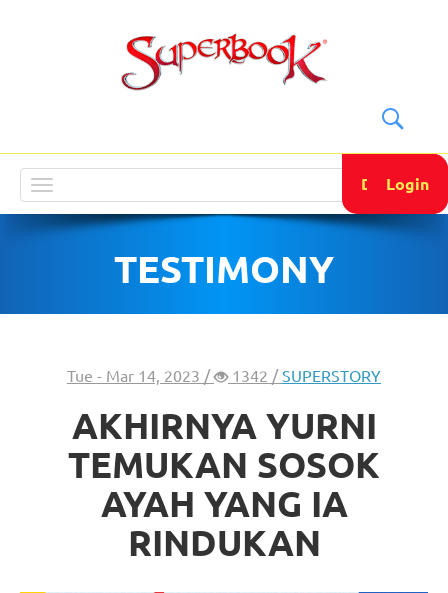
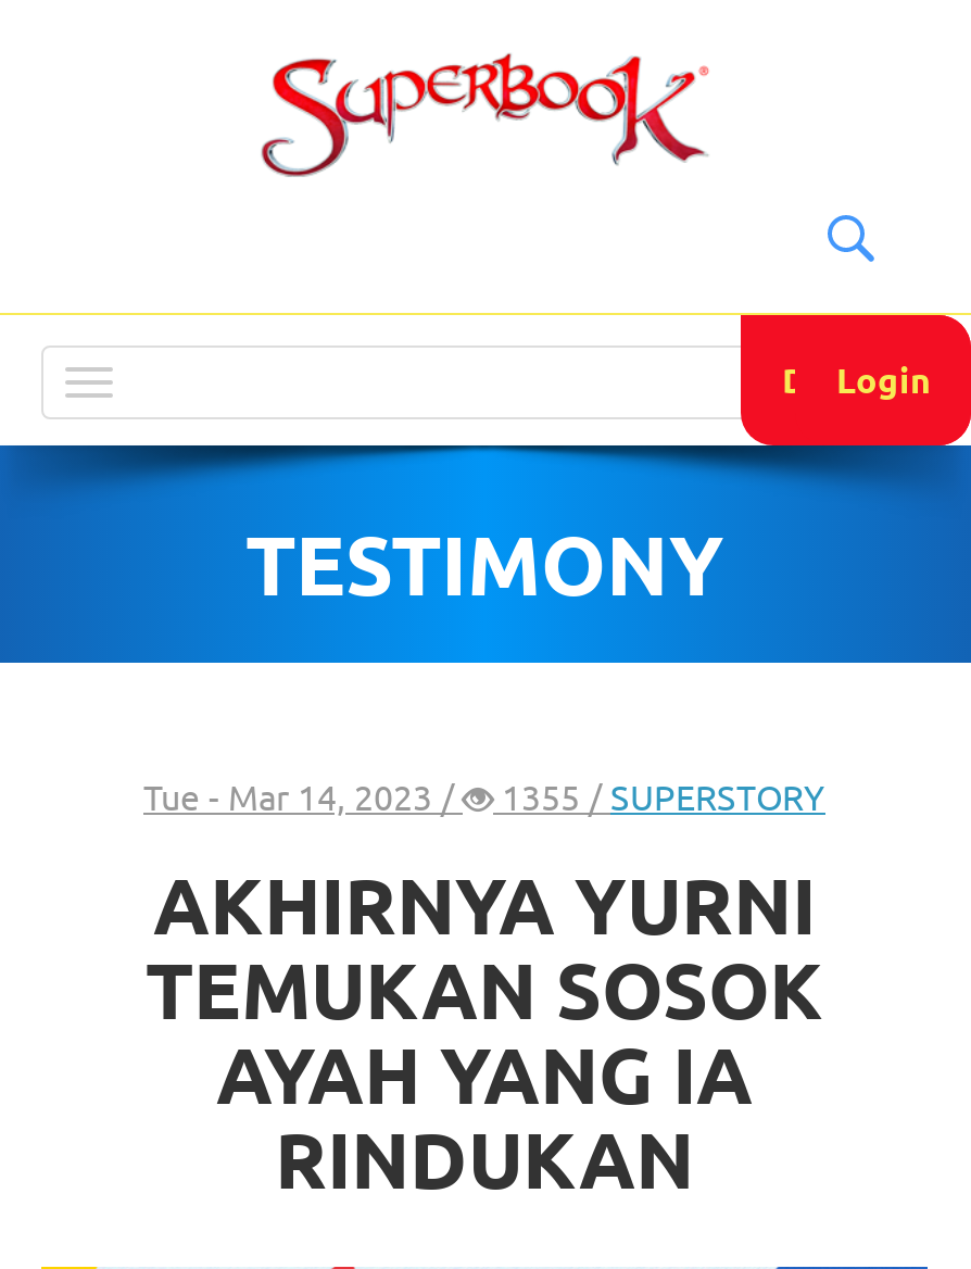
[67,365,381,385] Tue - Mar 14, 2023 / 1342 / SUPERSTORY -> [143,774,825,817] Tue - Mar 14, 2023 / 1355 / SUPERSTORY

